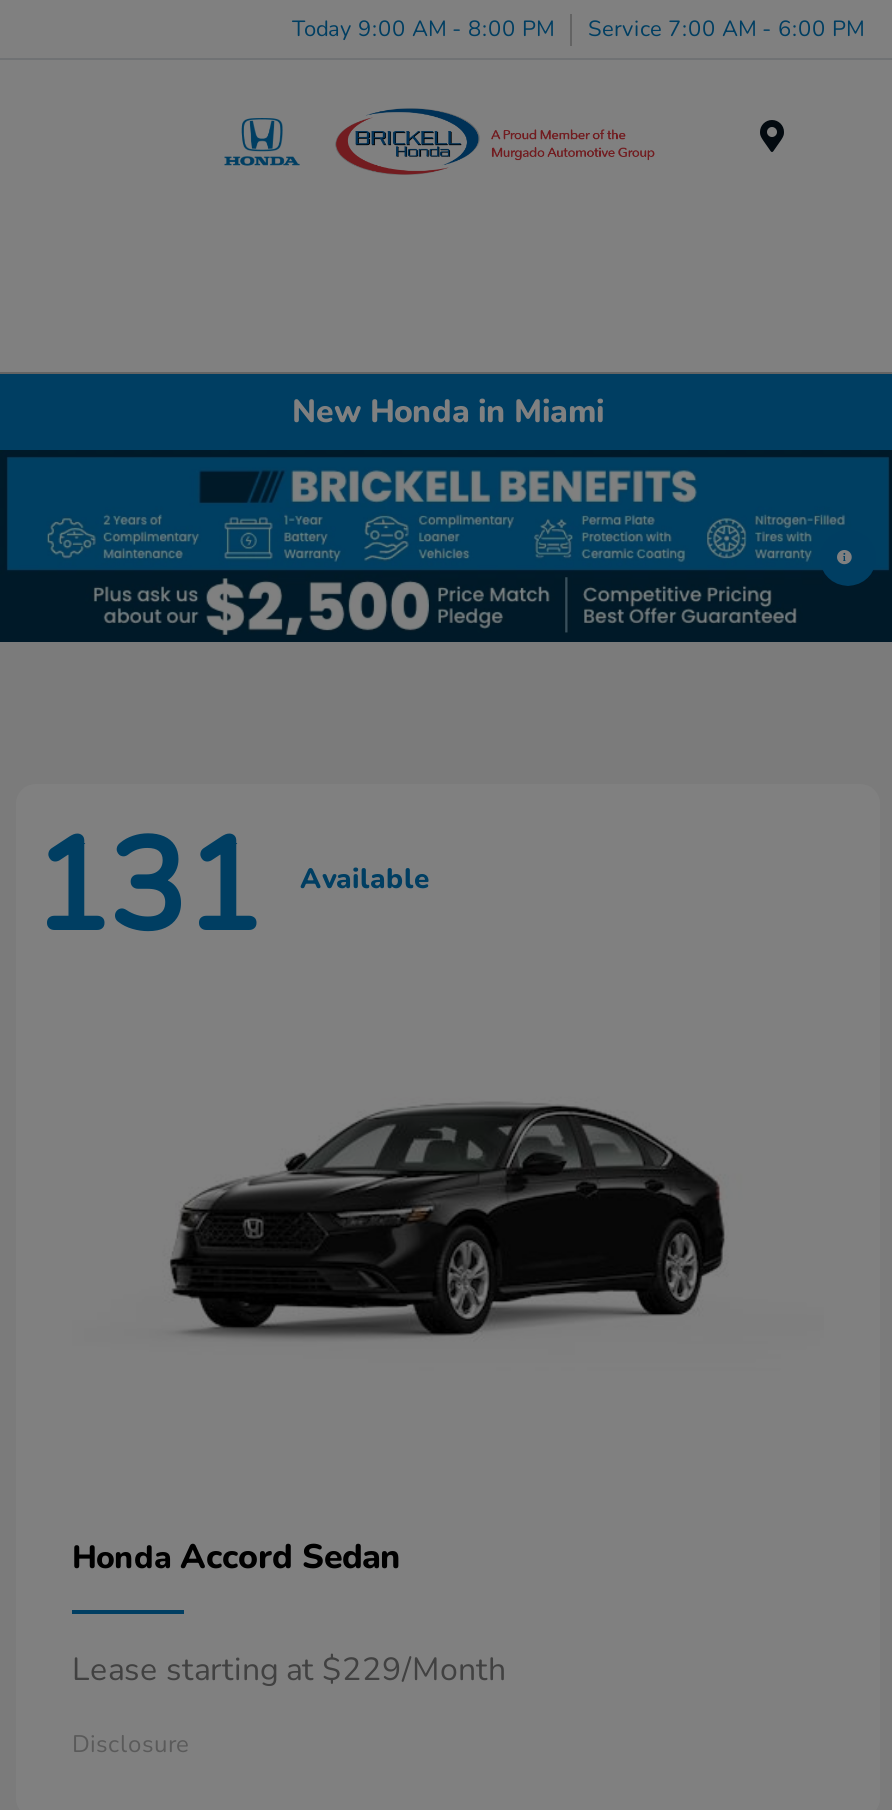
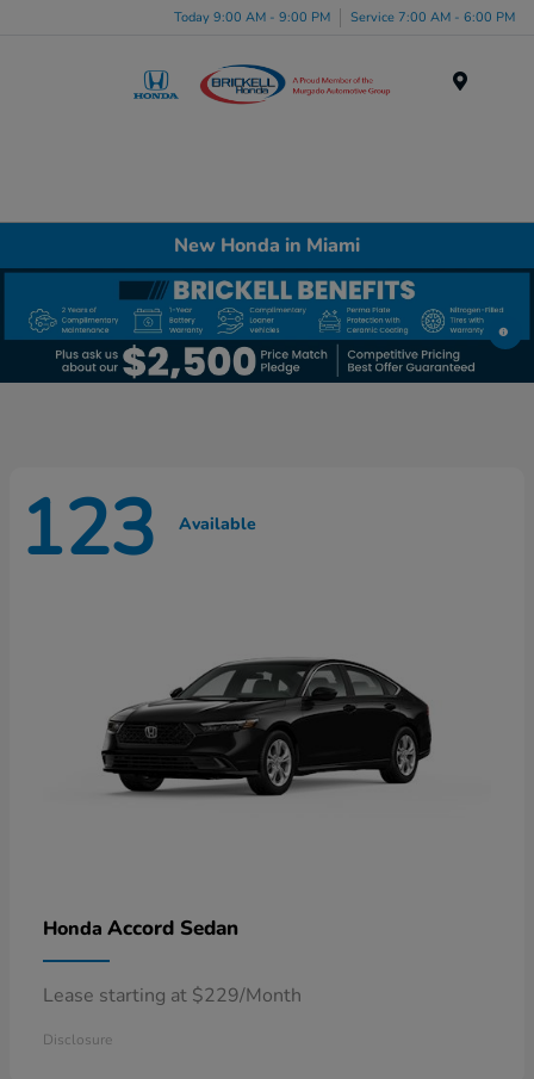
[292,13,864,43] Today 9:00 AM - 8:00 PM Service 7:00 AM - 6:00 PM -> [174,8,515,26] Today 9:00 AM - 9:00 PM Service 7:00 AM - 6:00 PM
[32,800,430,976] 131 Available -> [19,477,256,582] 123 Available

